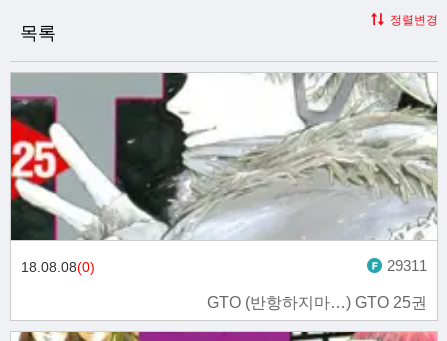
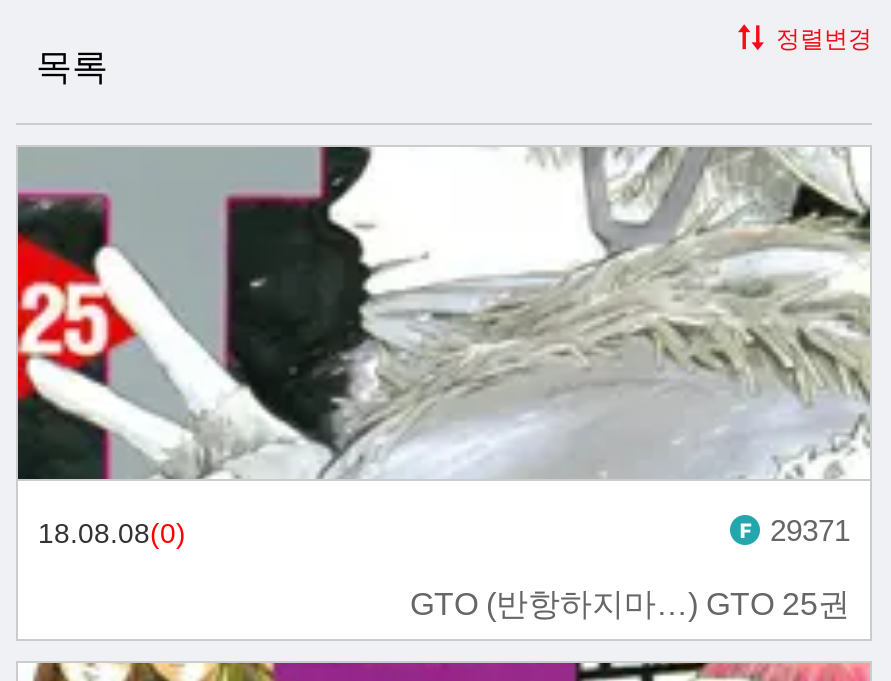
[387,257,427,274] 29311 -> [770,513,850,547] 29371

